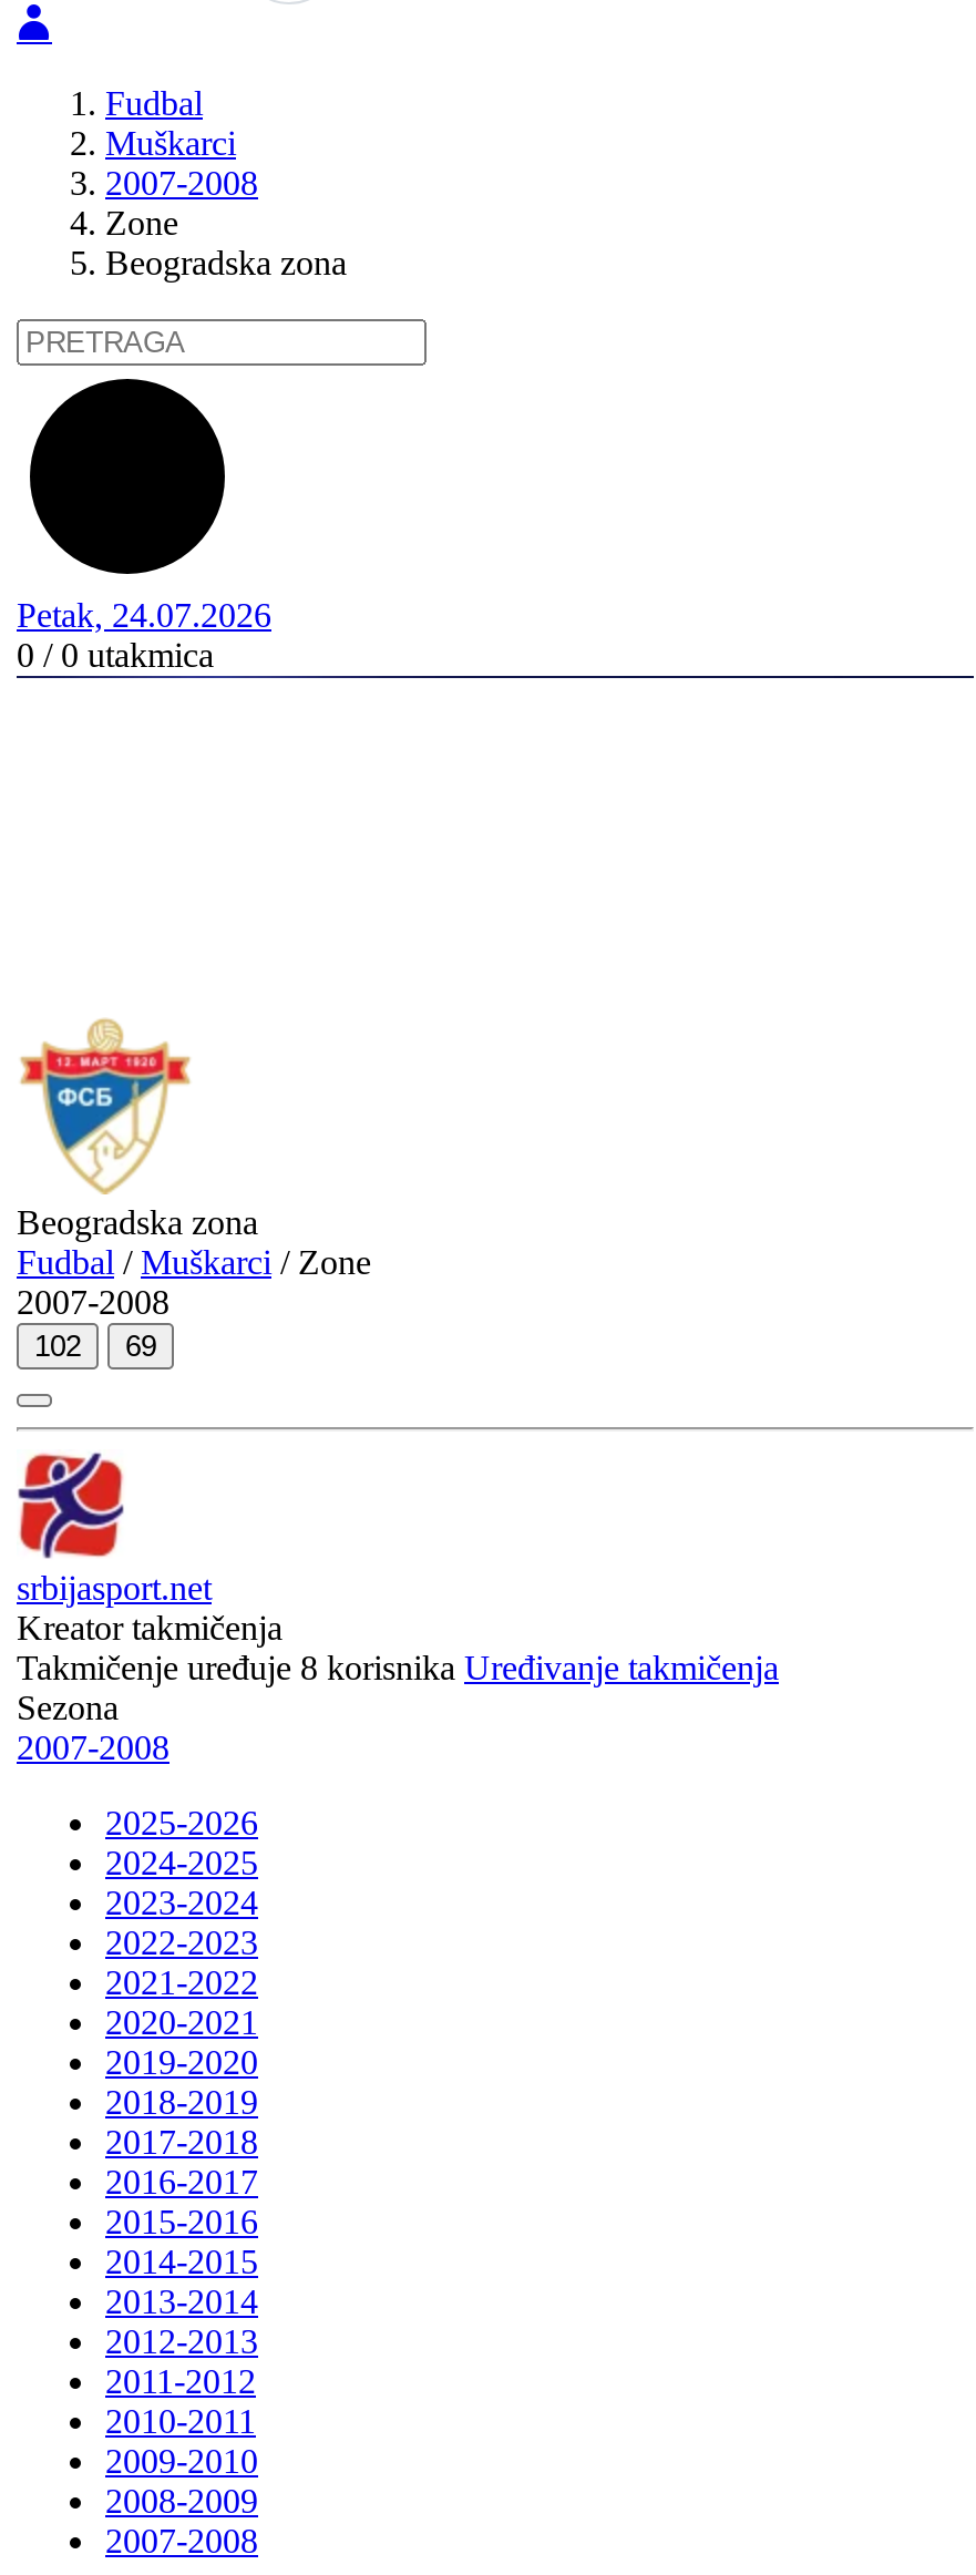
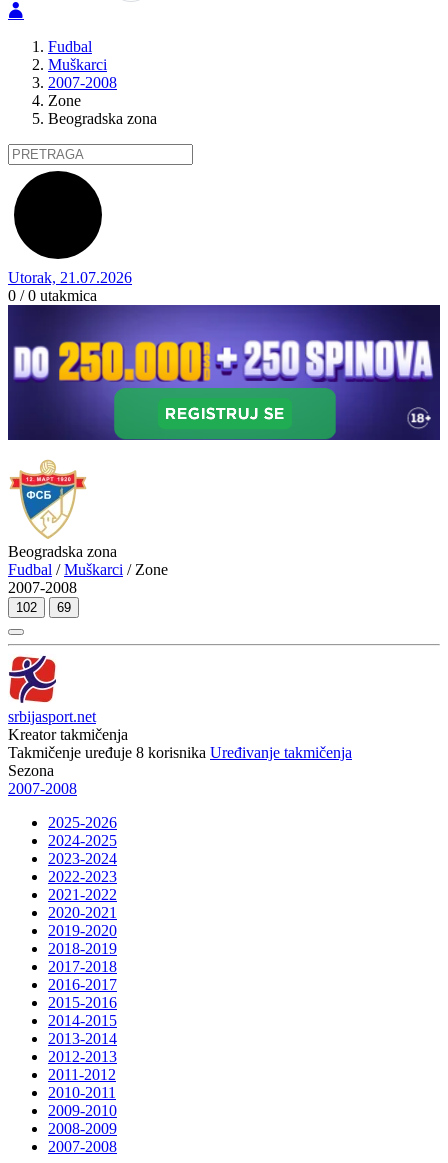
[17,596,271,633] Petak, 24.07.2026 -> [8,269,132,286] Utorak, 21.07.2026
none -> [7,305,441,441] [image]

